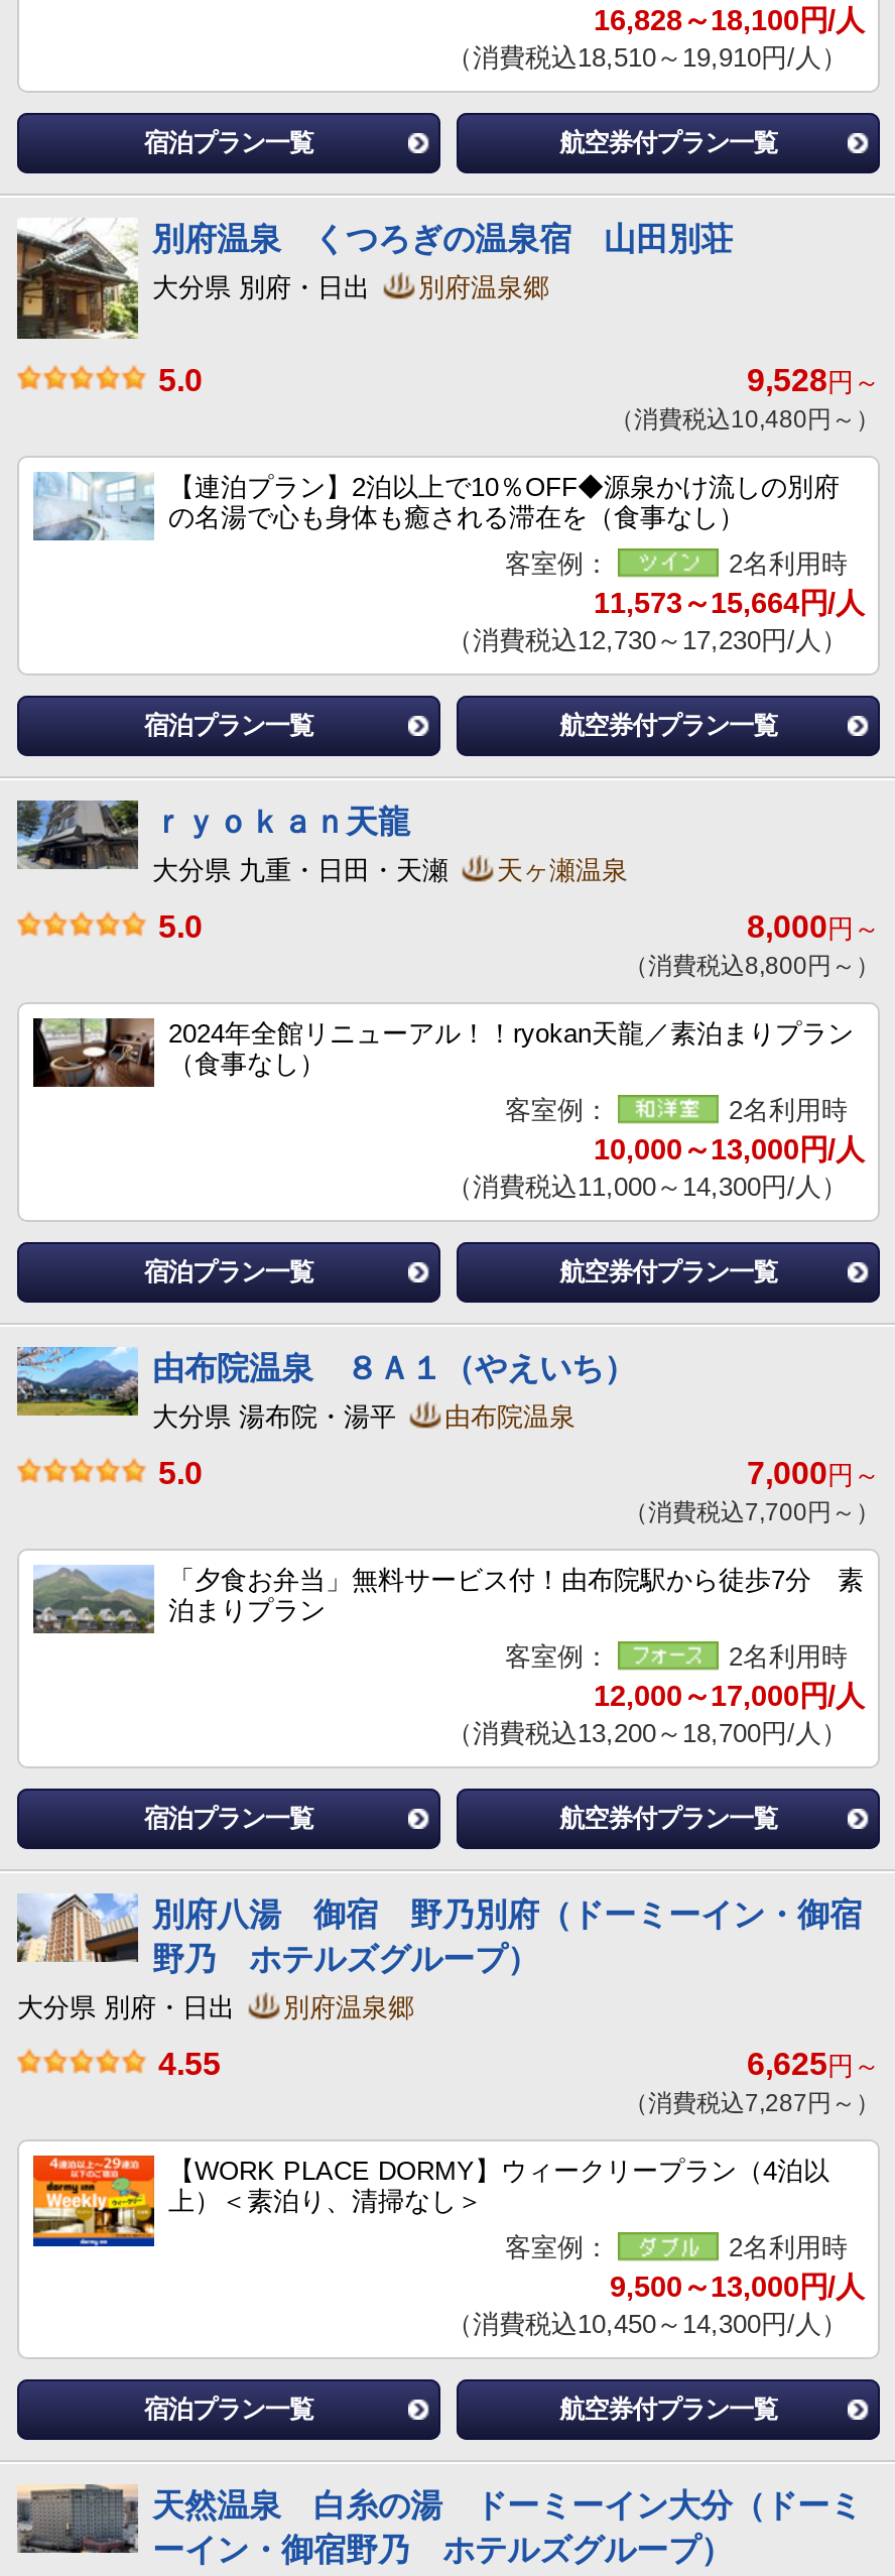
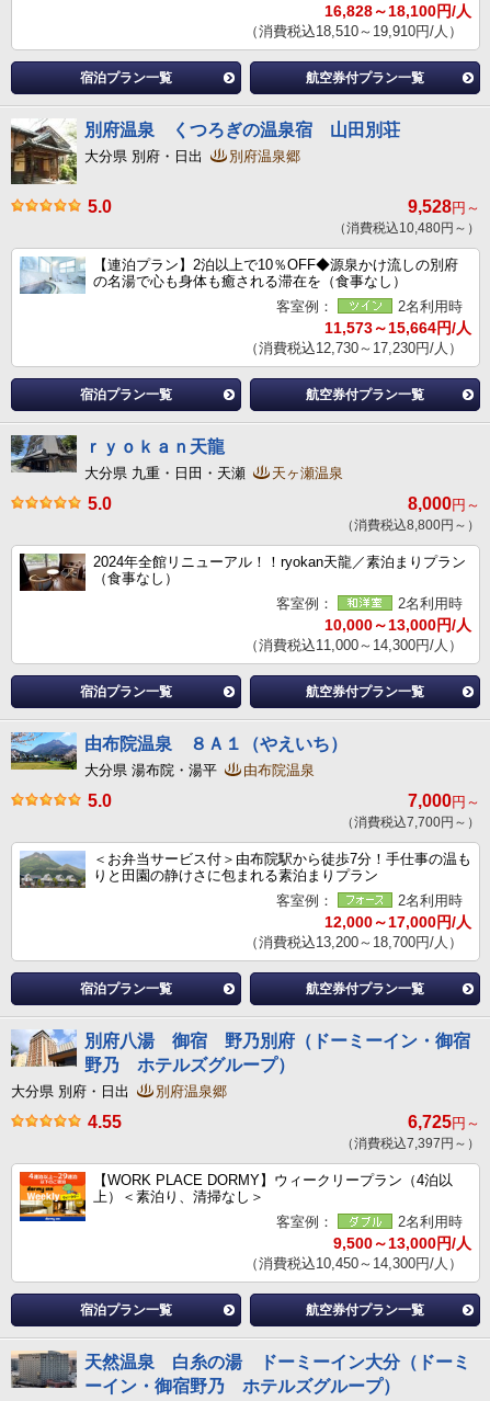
[168,1565,864,1625] 「夕食お弁当」無料サービス付！由布院駅から徒歩7分 素 | 泊まりプラン -> [93,851,471,884] ＜お弁当サービス付＞由布院駅から徒歩7分！手仕事の温も | りと田園の静けさに包まれる素泊まりプラン
[747,2047,880,2081] 6,625円～ -> [408,1113,480,1131] 6,725円～
[624,2089,880,2117] （消費税込7,287円～） -> [341,1136,480,1151] （消費税込7,397円～）

